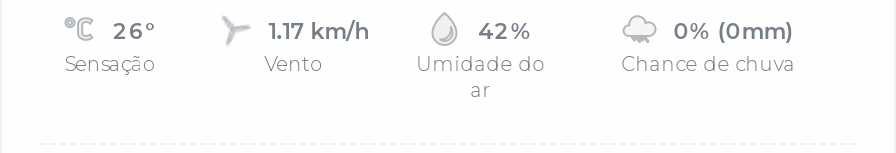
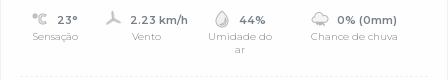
[113,18,157,46] 26° -> [57,13,78,27] 23°
[268,18,368,46] 1.17 km/h -> [130,13,188,27] 2.23 km/h
[478,18,532,46] 42% -> [239,13,266,27] 44%

